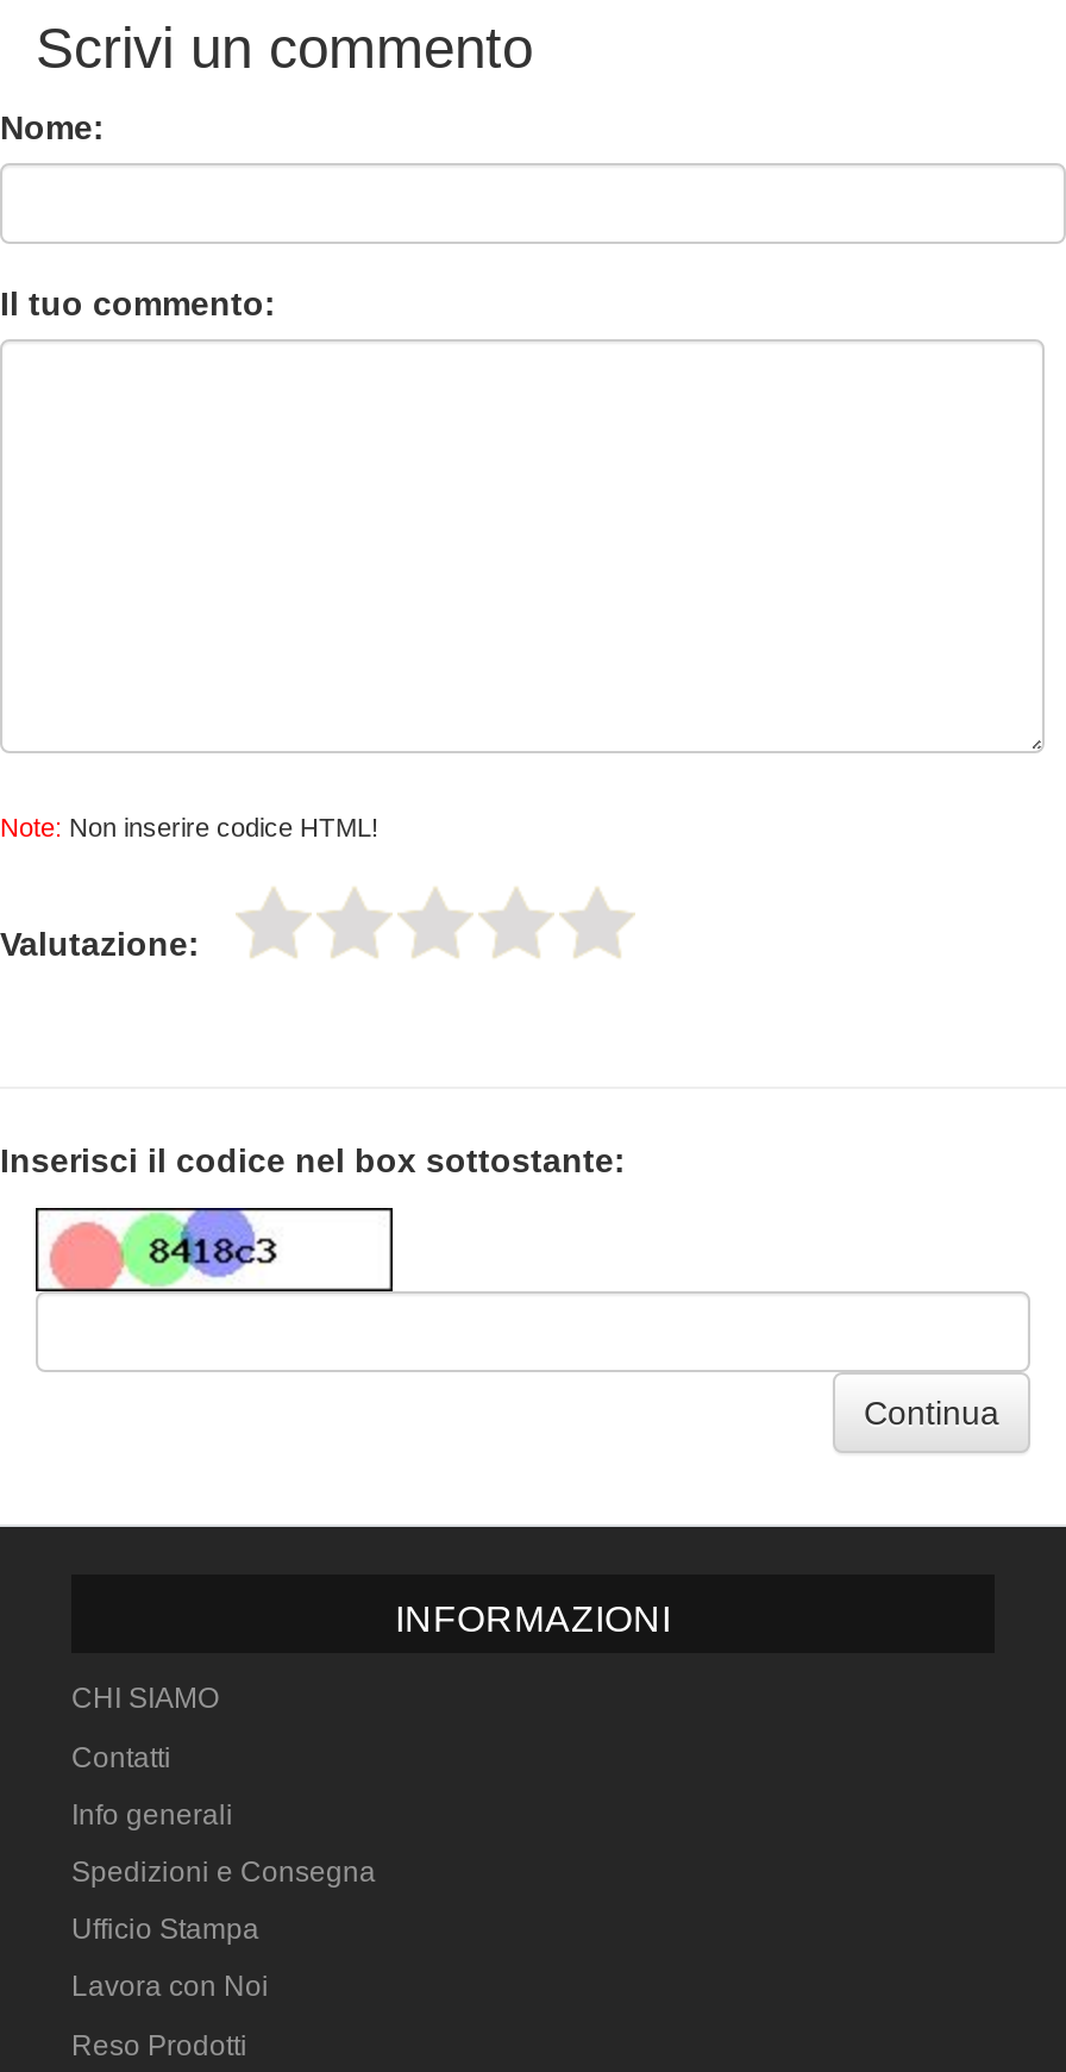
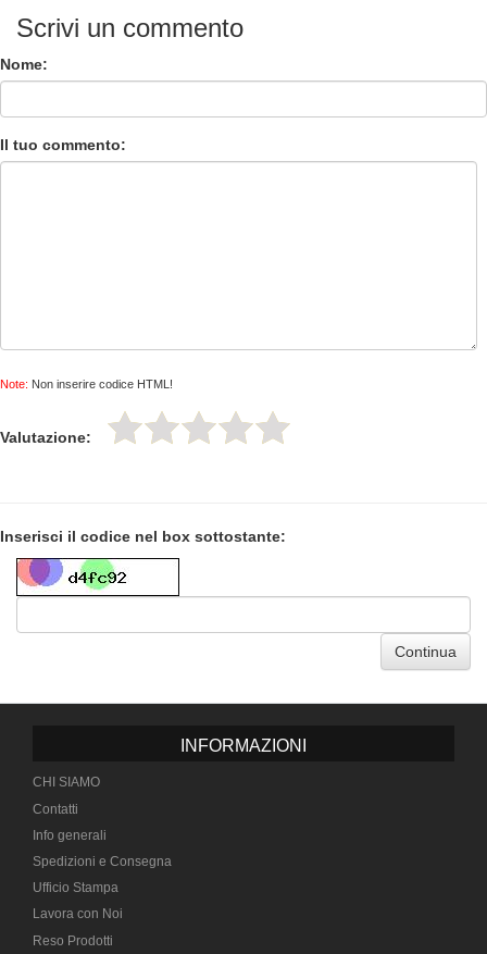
[36,1208,276,1289] [image] -> [16,558,125,595] [image]

